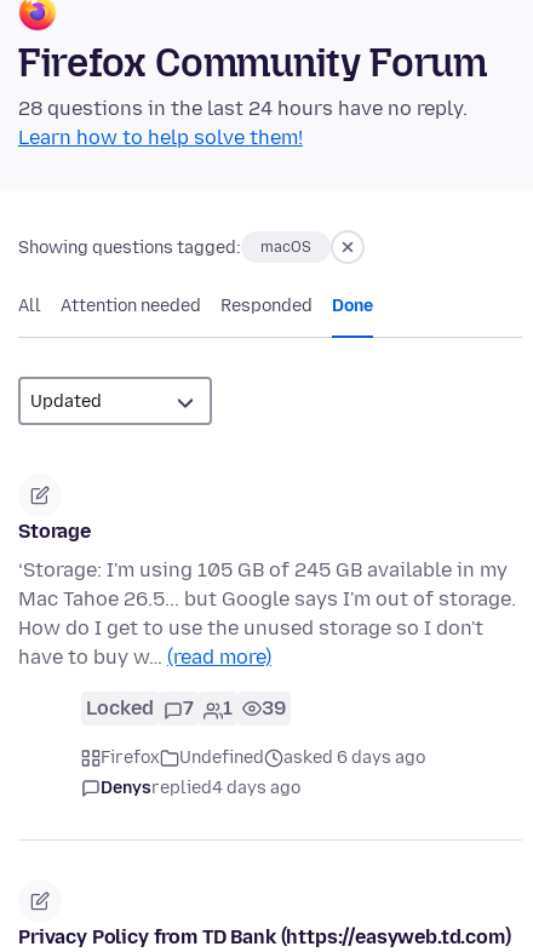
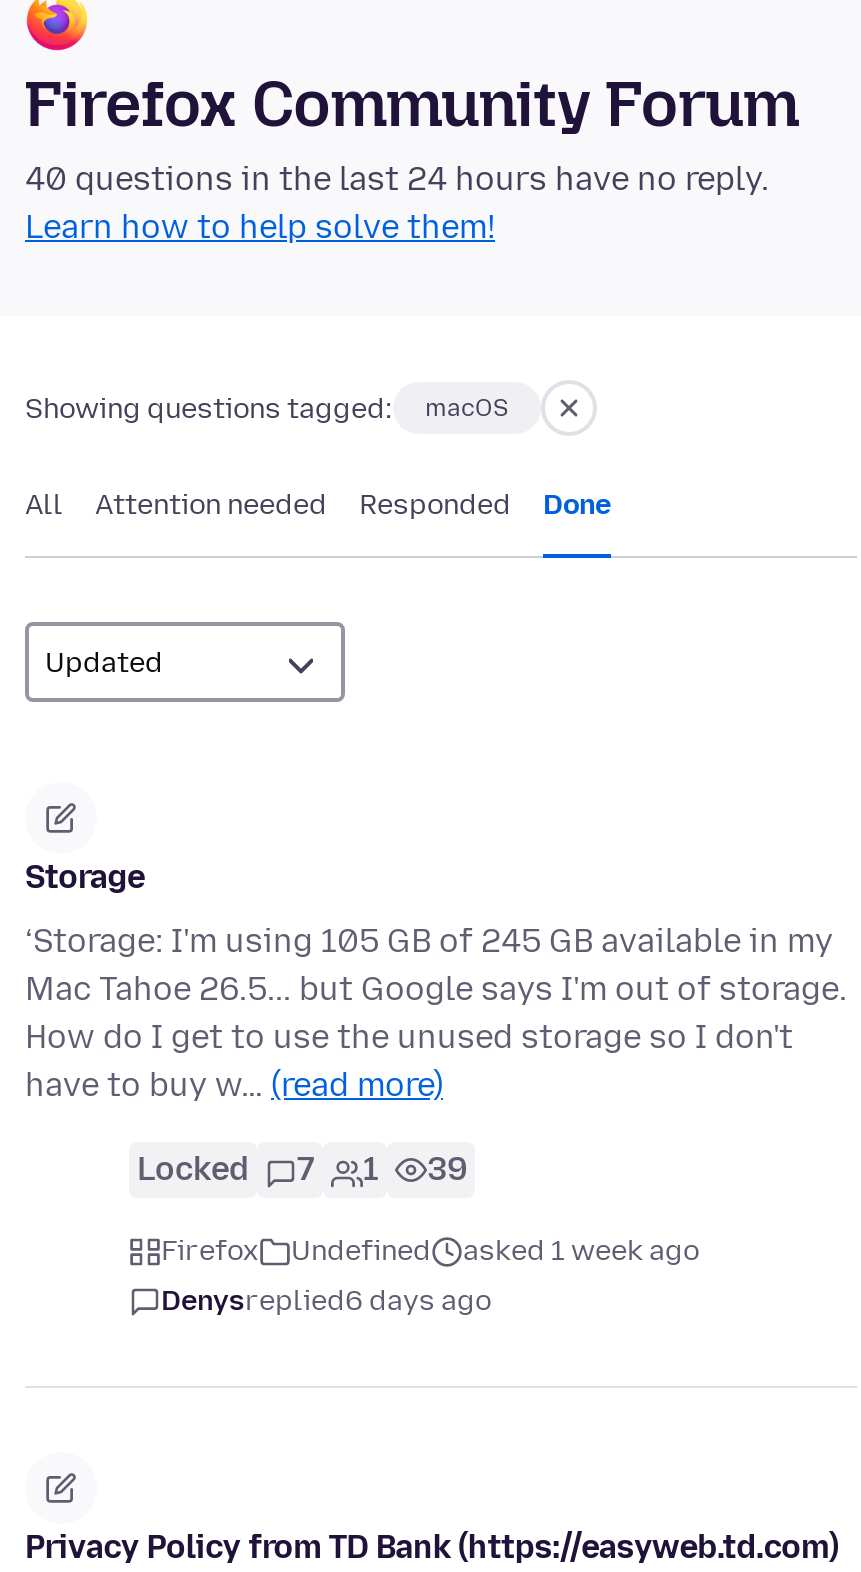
[18,98,468,121] 28 questions in the last 24 hours have no reply. -> [25,161,769,199] 40 questions in the last 24 hours have no reply.
[283,748,425,769] asked 6 days ago -> [463,1235,699,1269] asked 1 week ago
[101,778,300,799] Denysreplied4 days ago -> [161,1285,491,1319] Denysreplied6 days ago

